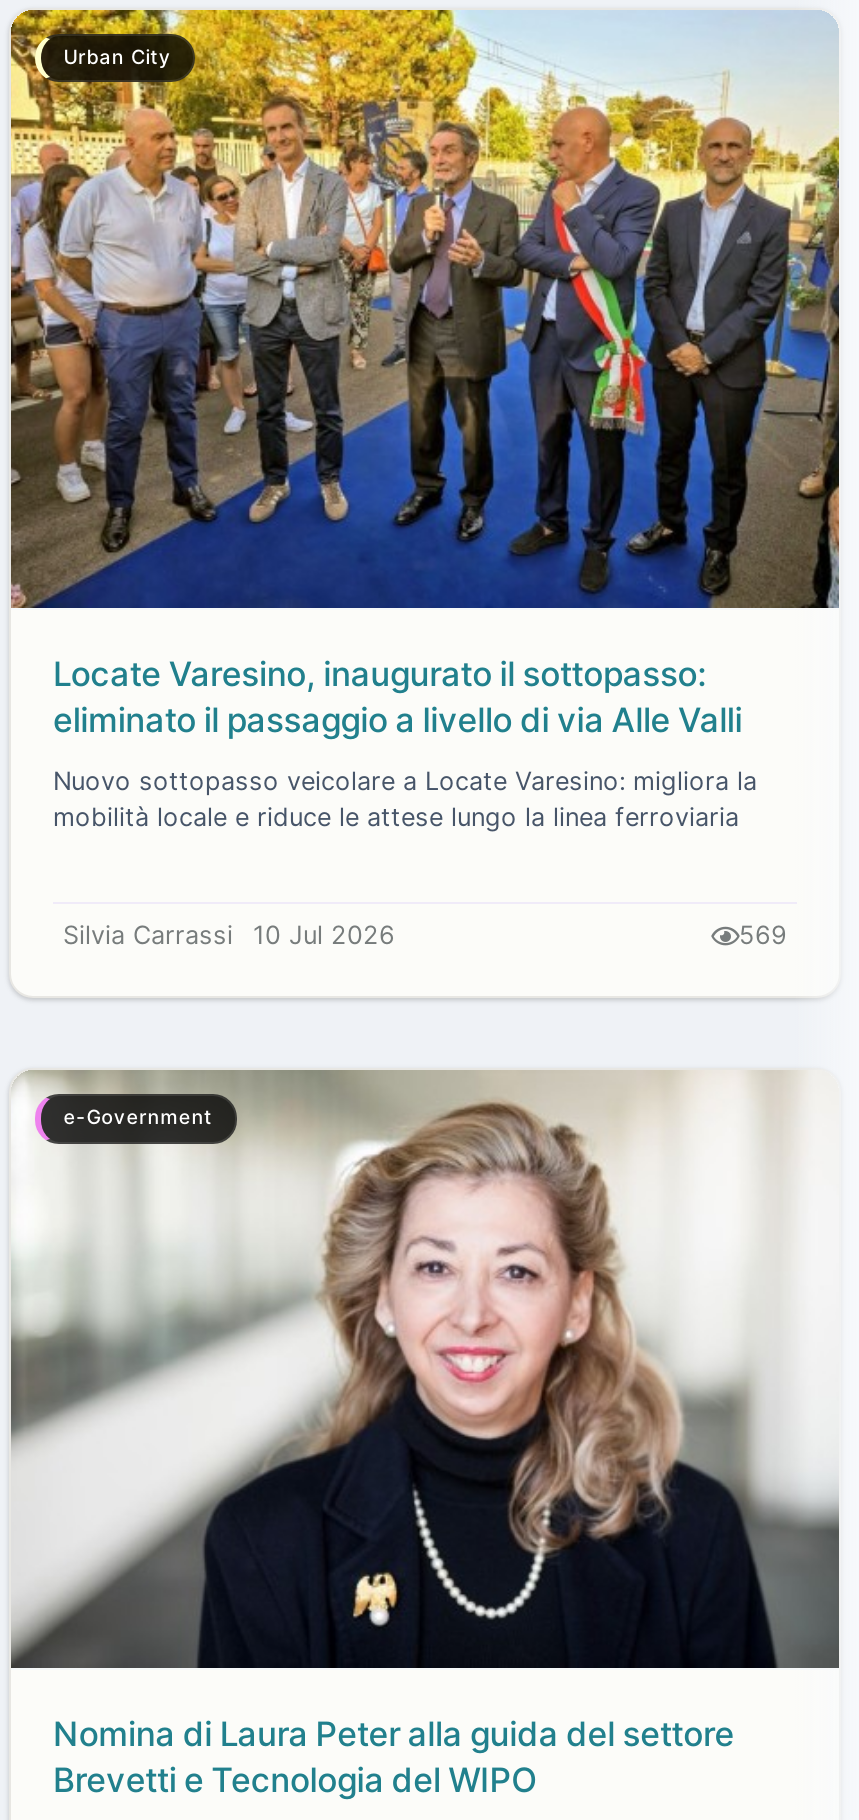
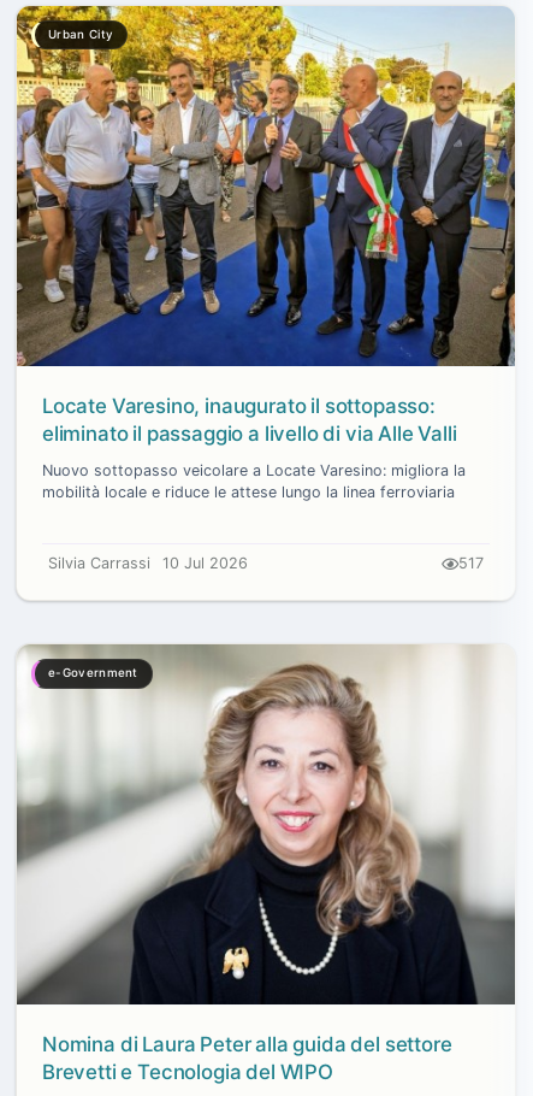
[739,921,787,951] 569 -> [458,554,484,572] 517

